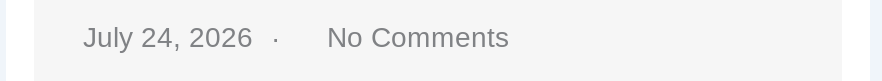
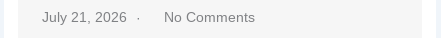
[83,20,261,52] July 24, 2026 -> [42,9,131,25] July 21, 2026

